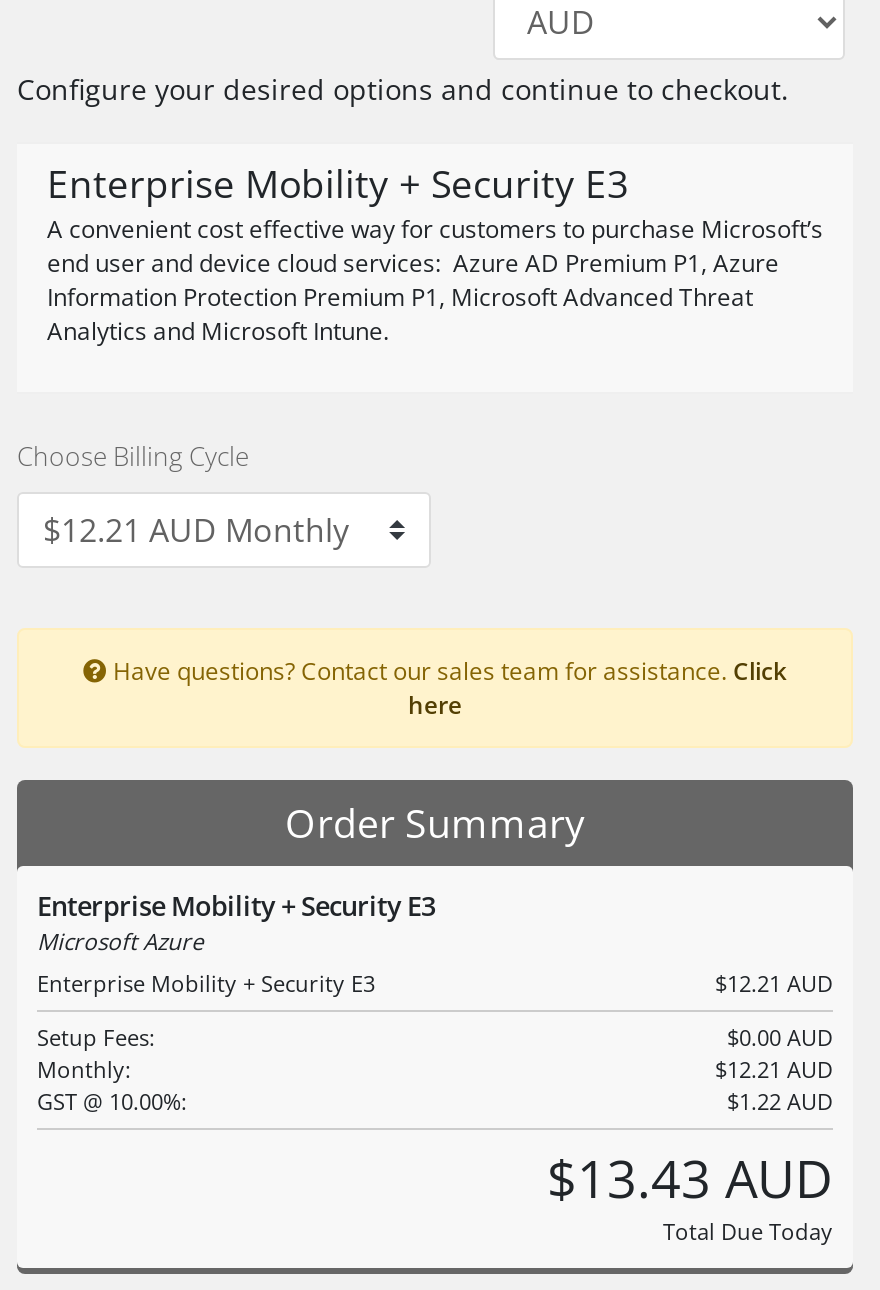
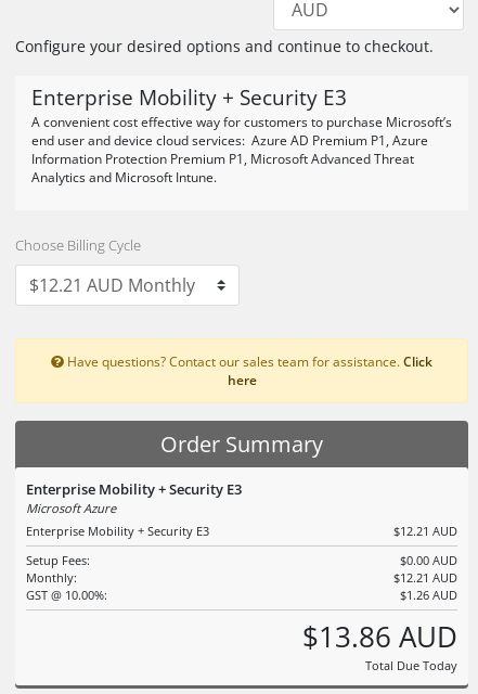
[727,1086,833,1116] $1.22 AUD -> [400,587,457,603] $1.26 AUD
[547,1142,833,1214] $13.43 AUD -> [302,617,457,656] $13.86 AUD

